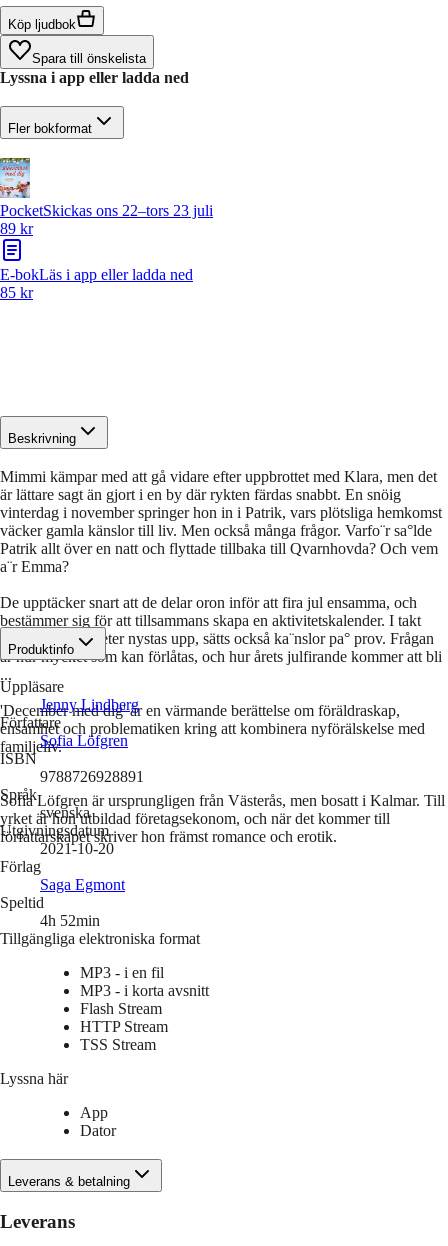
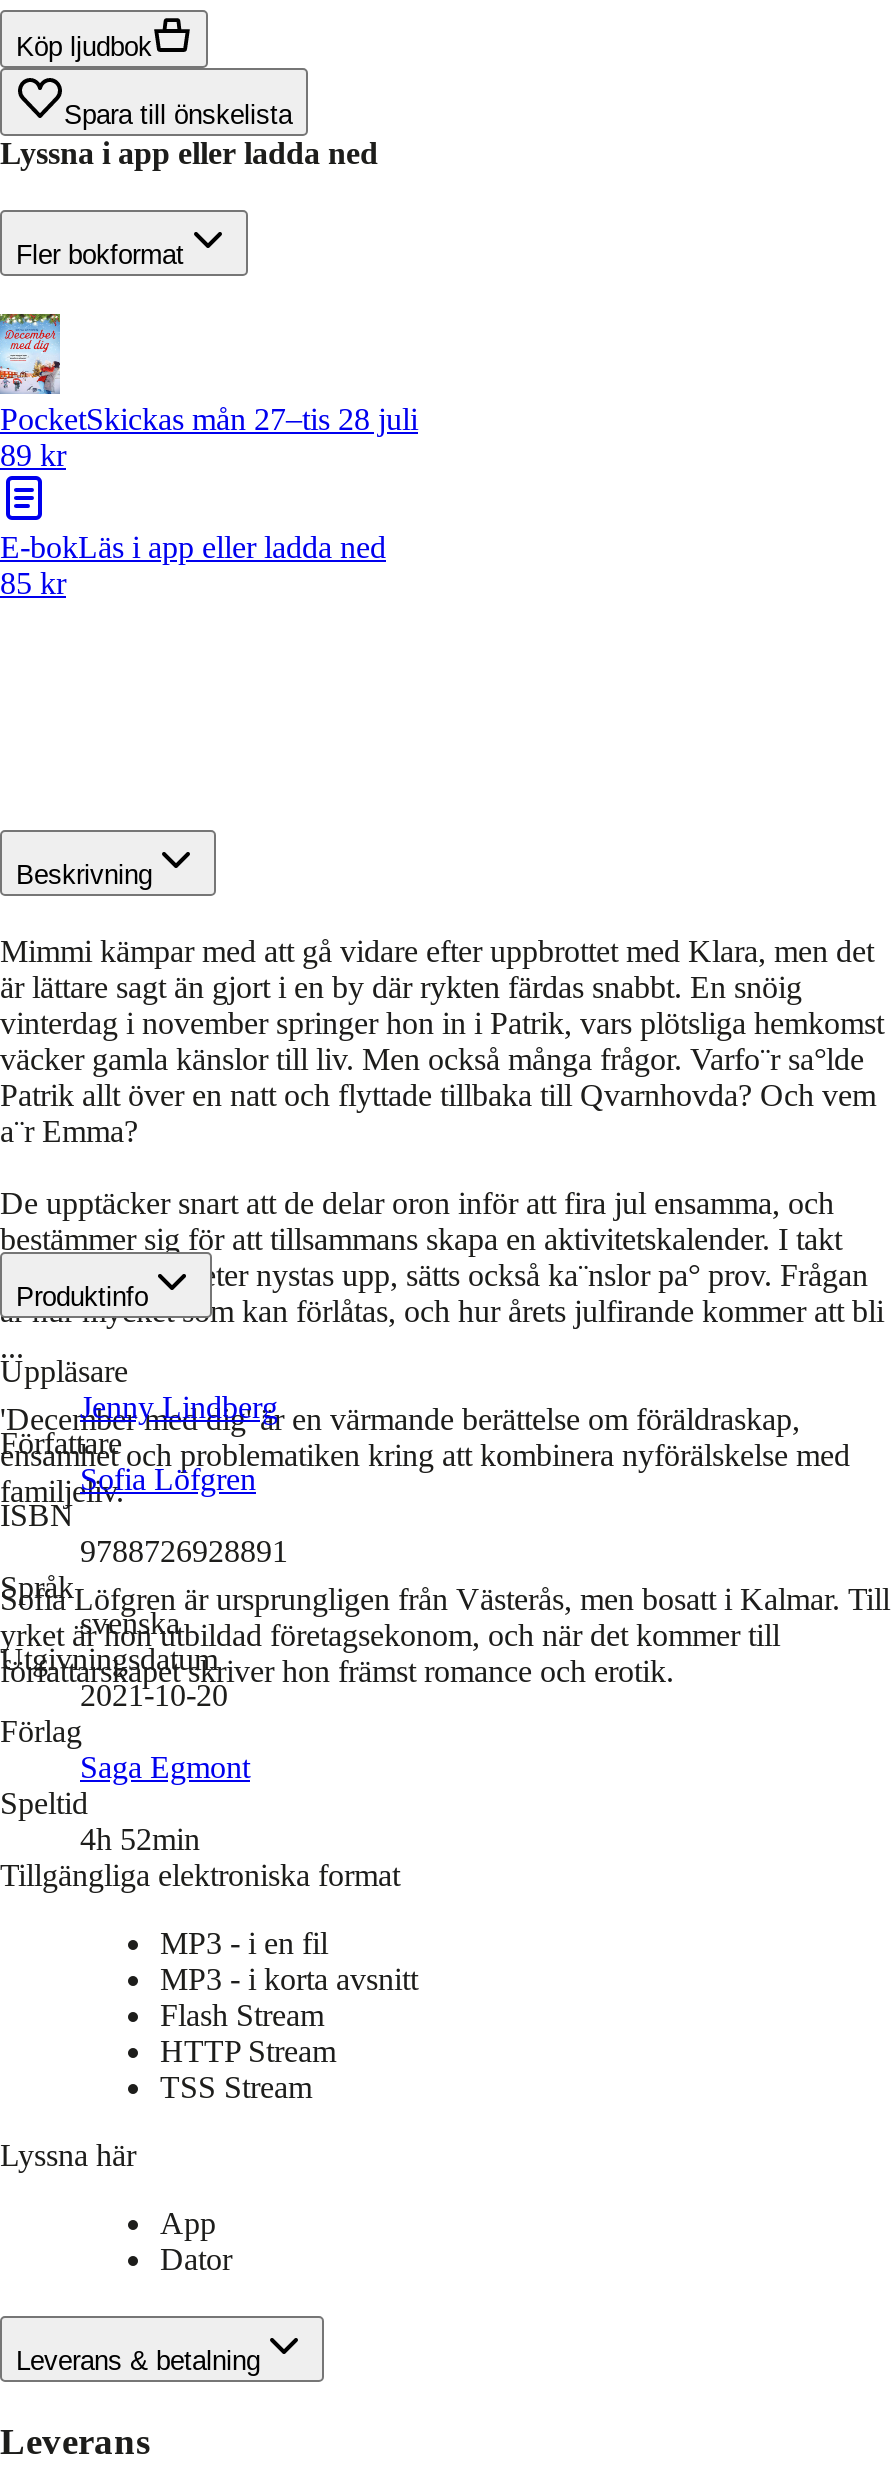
[0,201,213,218] PocketSkickas ons 22–tors 23 juli -> [0,401,418,435] PocketSkickas mån 27–tis 28 juli

